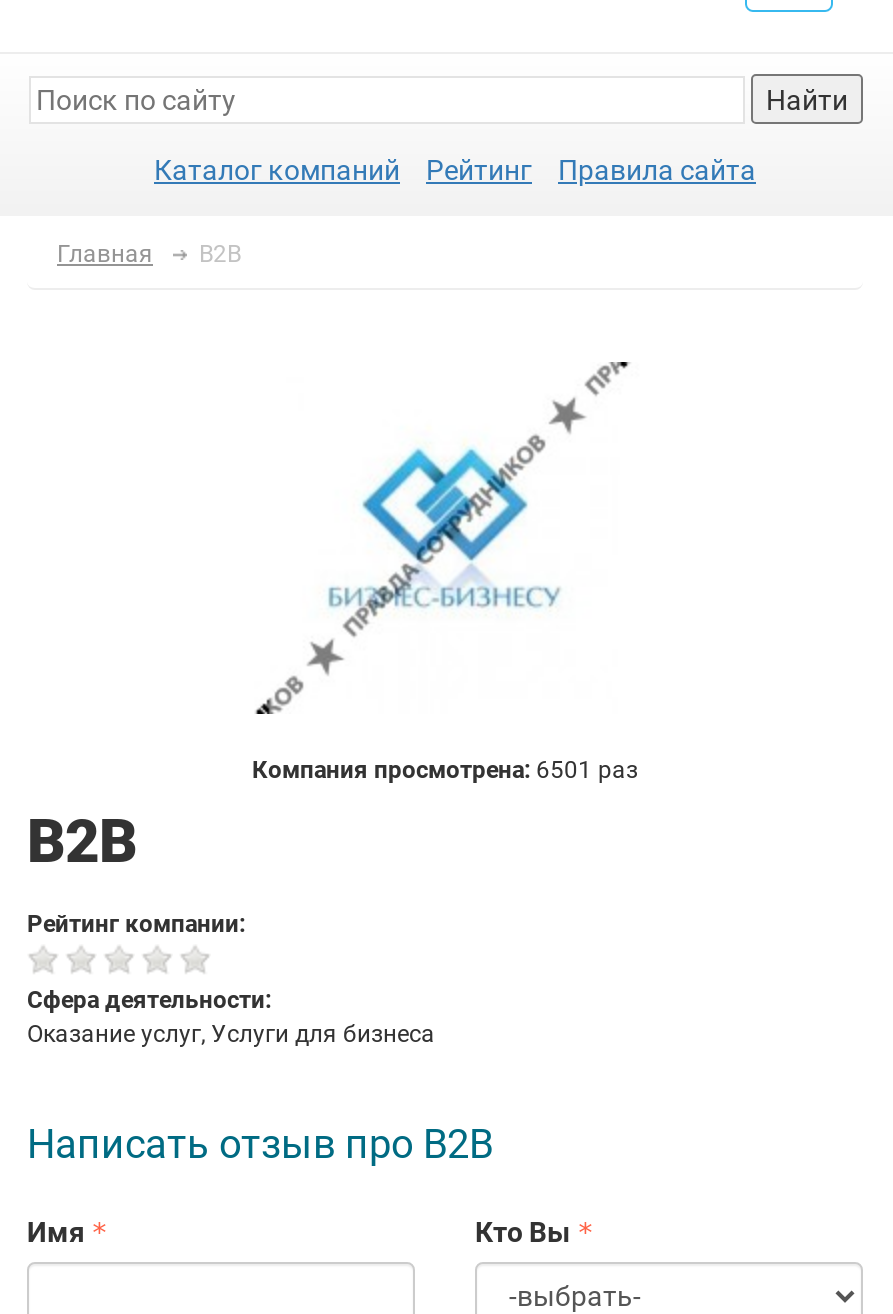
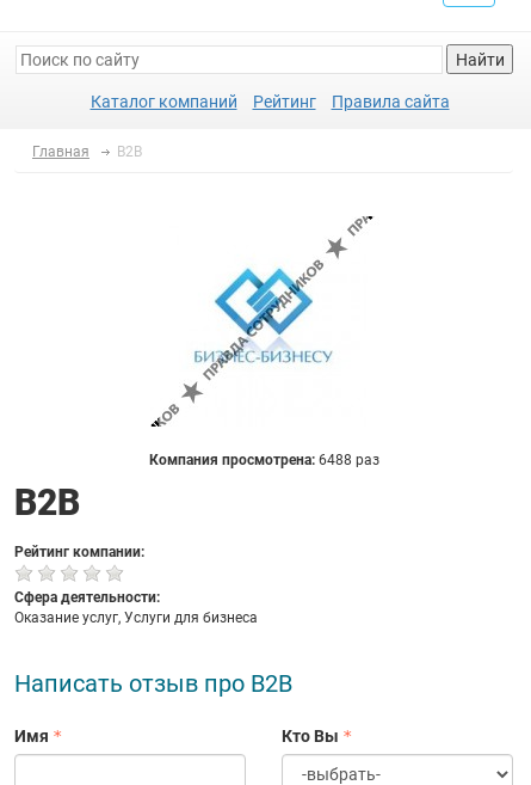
[252,756,638,784] Компания просмотрена: 6501 раз -> [149,452,379,468] Компания просмотрена: 6488 раз

